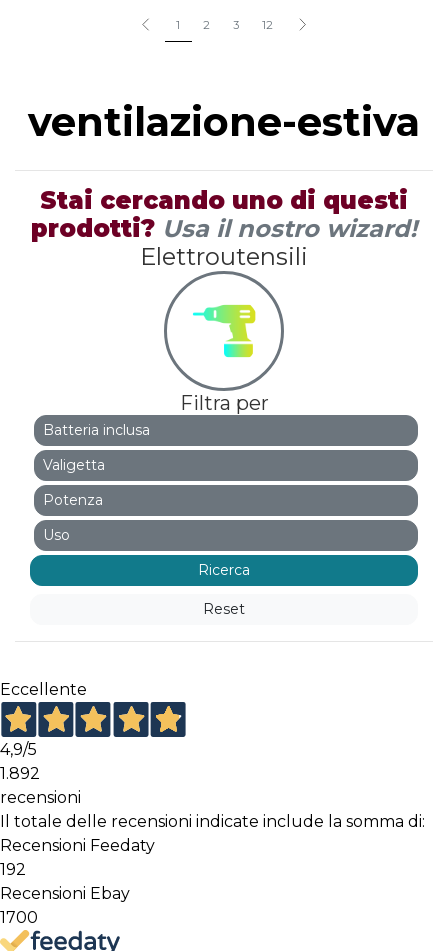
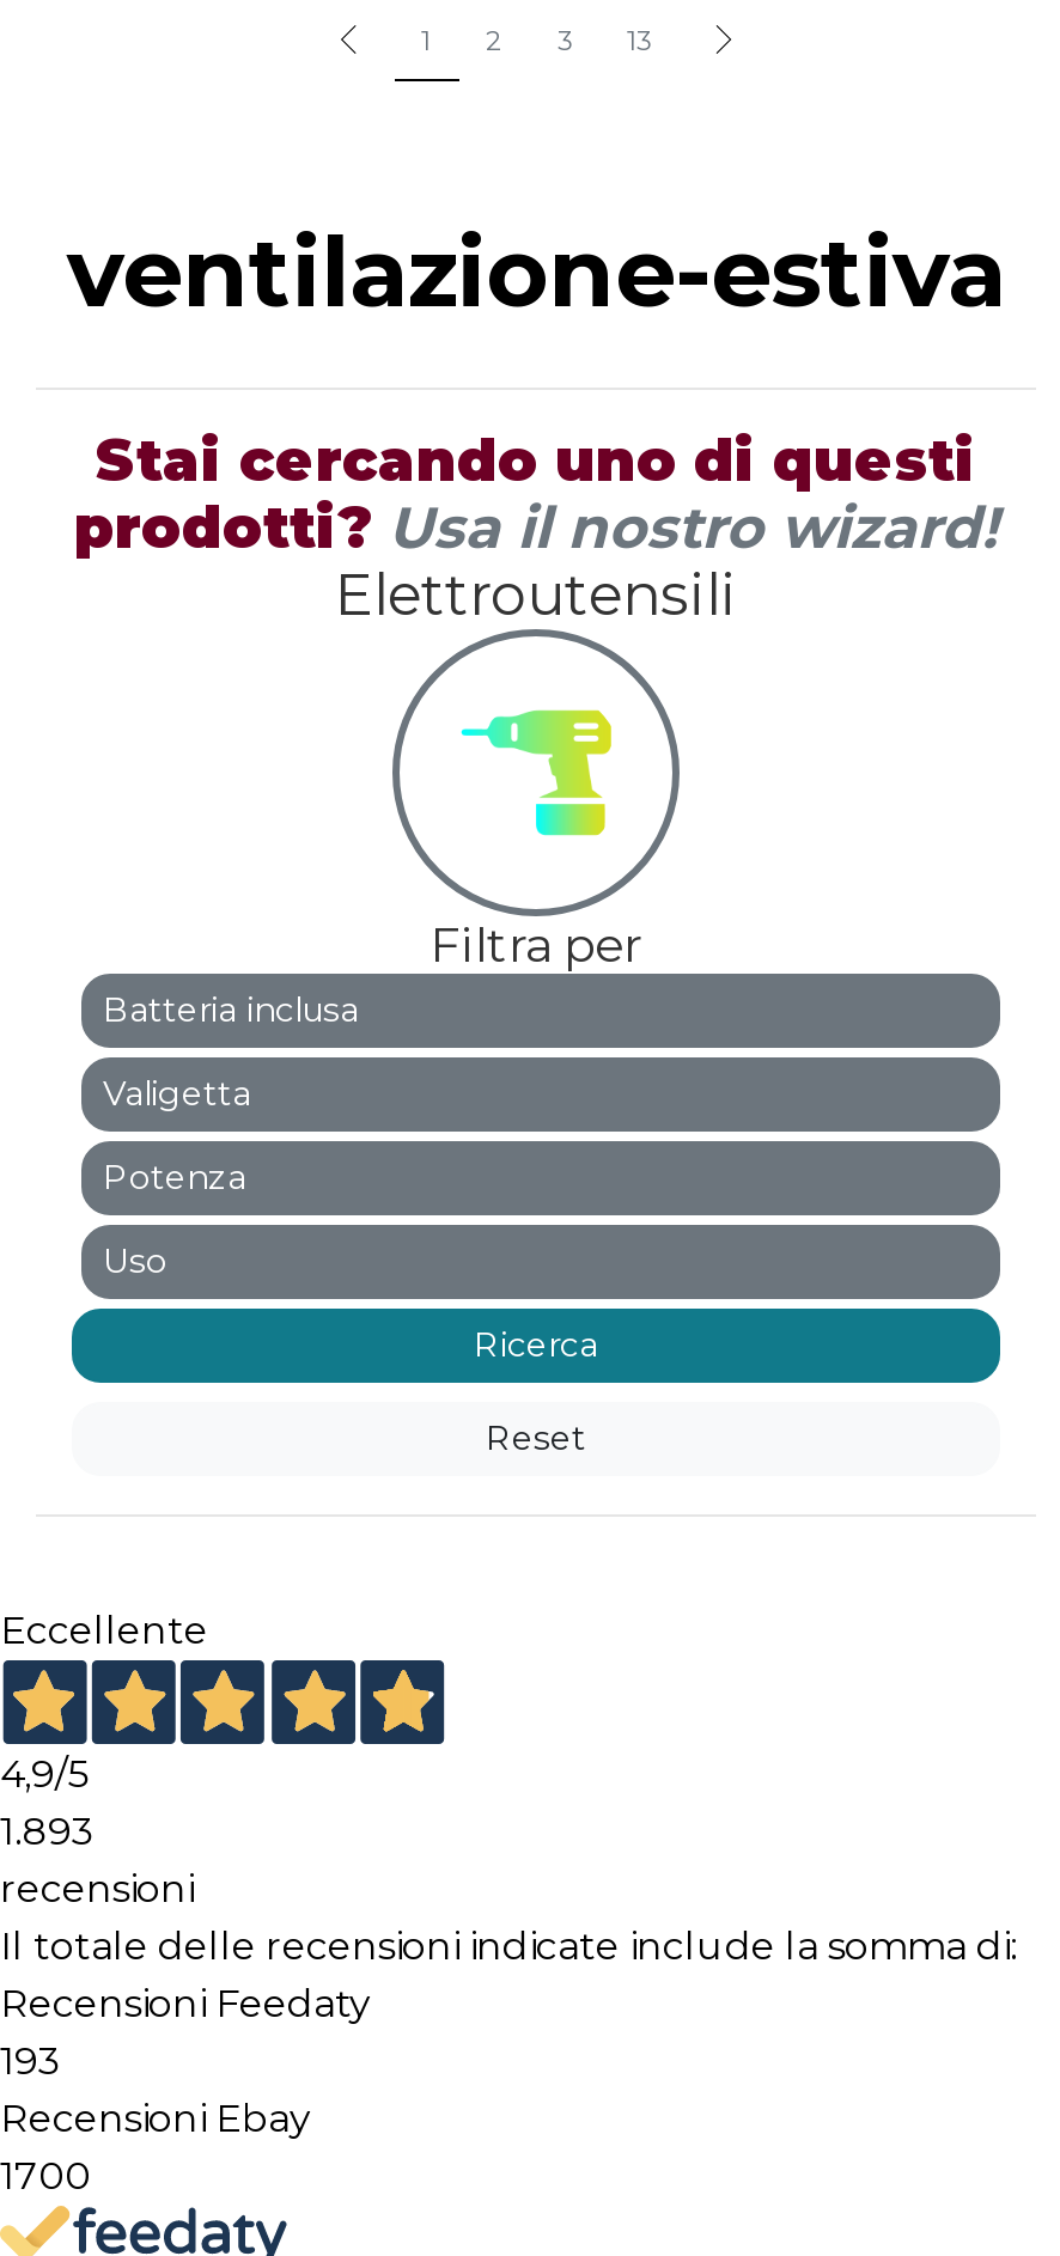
[175,18,272,32] 1 2 3 12 -> [421,23,651,57] 1 2 3 13
[0,763,40,782] 1.892 -> [0,1807,96,1853] 1.893
[0,859,26,878] 192 -> [0,2037,62,2083] 193

